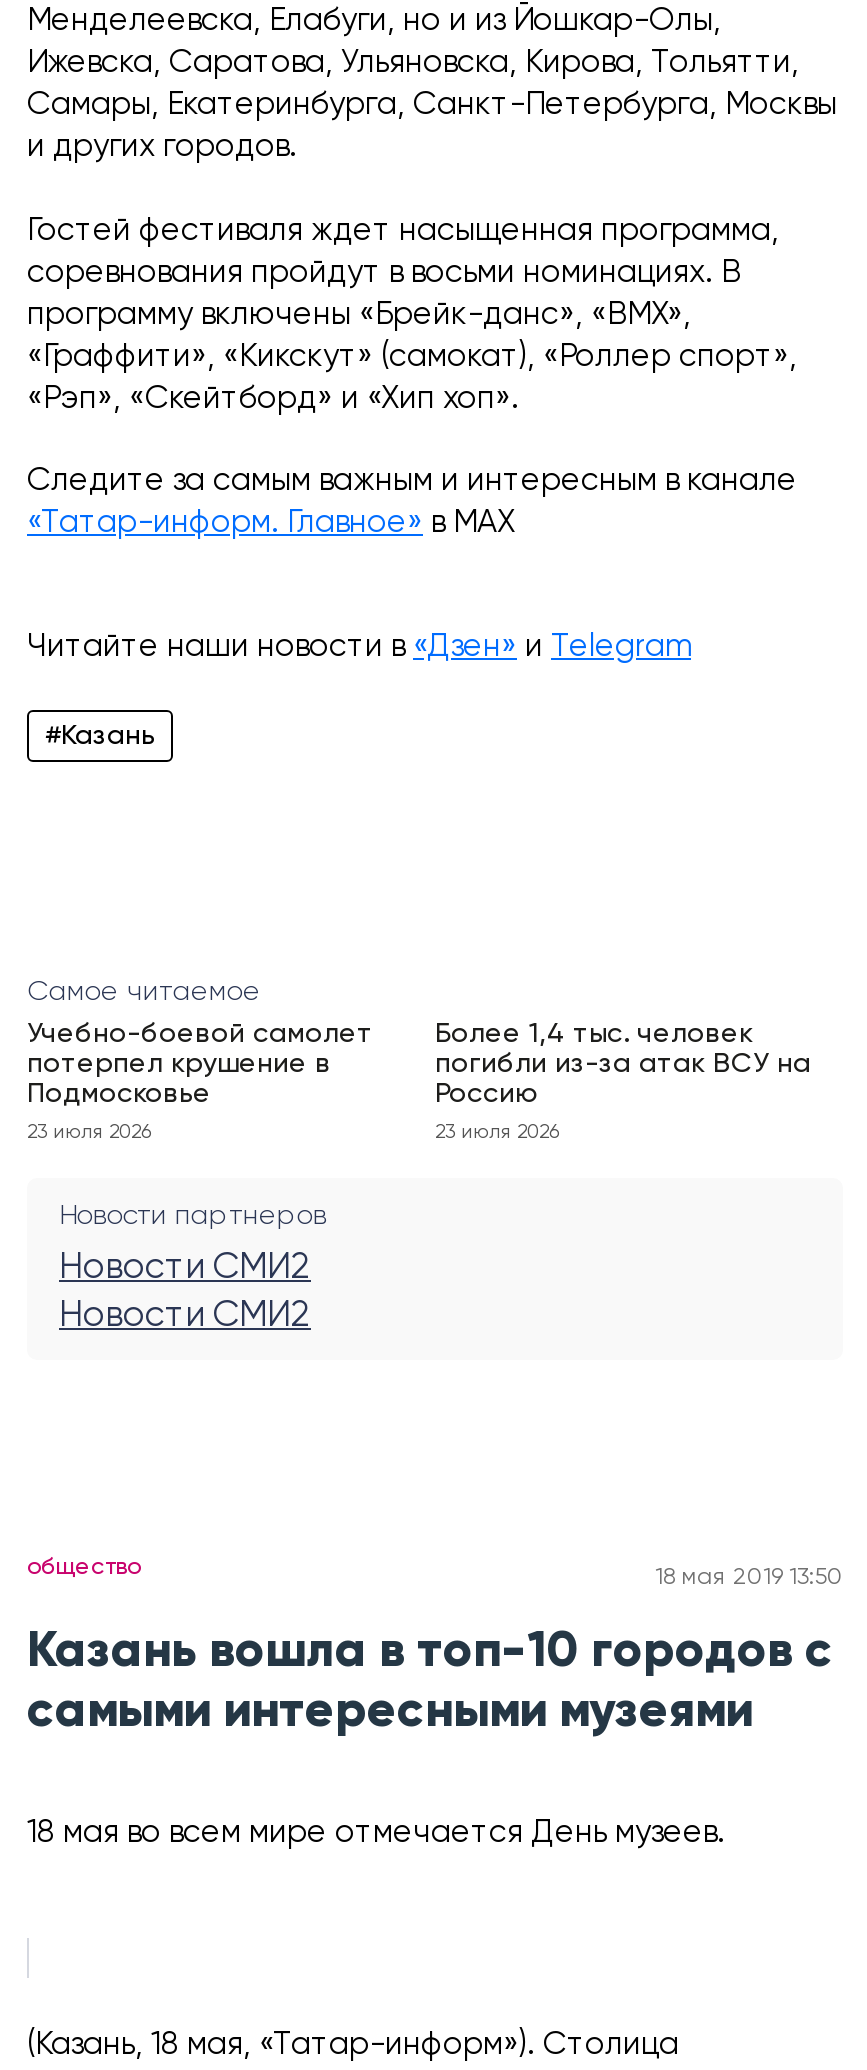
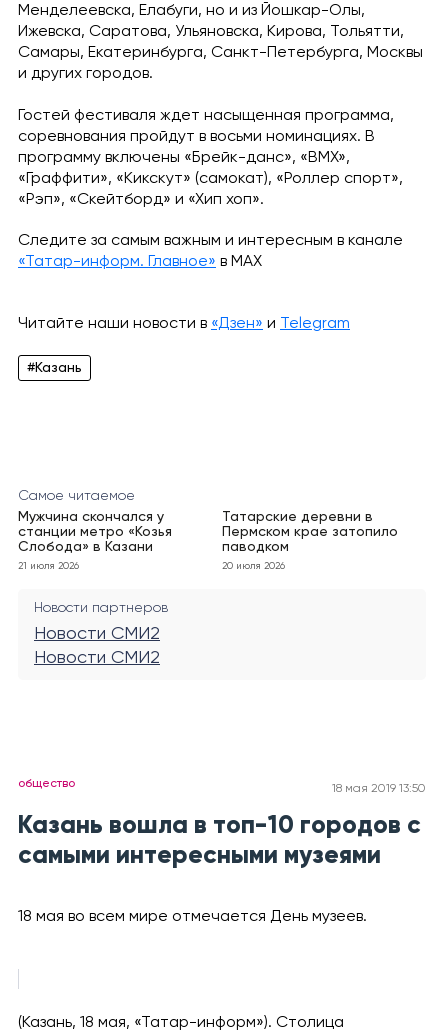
[27,1020,373,1108] Учебно-боевой самолет | потерпел крушение в | Подмосковье -> [18,510,172,554] Мужчина скончался у | станции метро «Козья | Слобода» в Казани
[435,1020,811,1108] Более 1,4 тыс. человек | погибли из-за атак ВСУ на | Россию -> [222,510,398,554] Татарские деревни в | Пермском крае затопило | паводком
[27,1122,151,1142] 23 июля 2026 -> [18,561,79,571] 21 июля 2026
[435,1122,559,1142] 23 июля 2026 -> [222,561,285,571] 20 июля 2026

